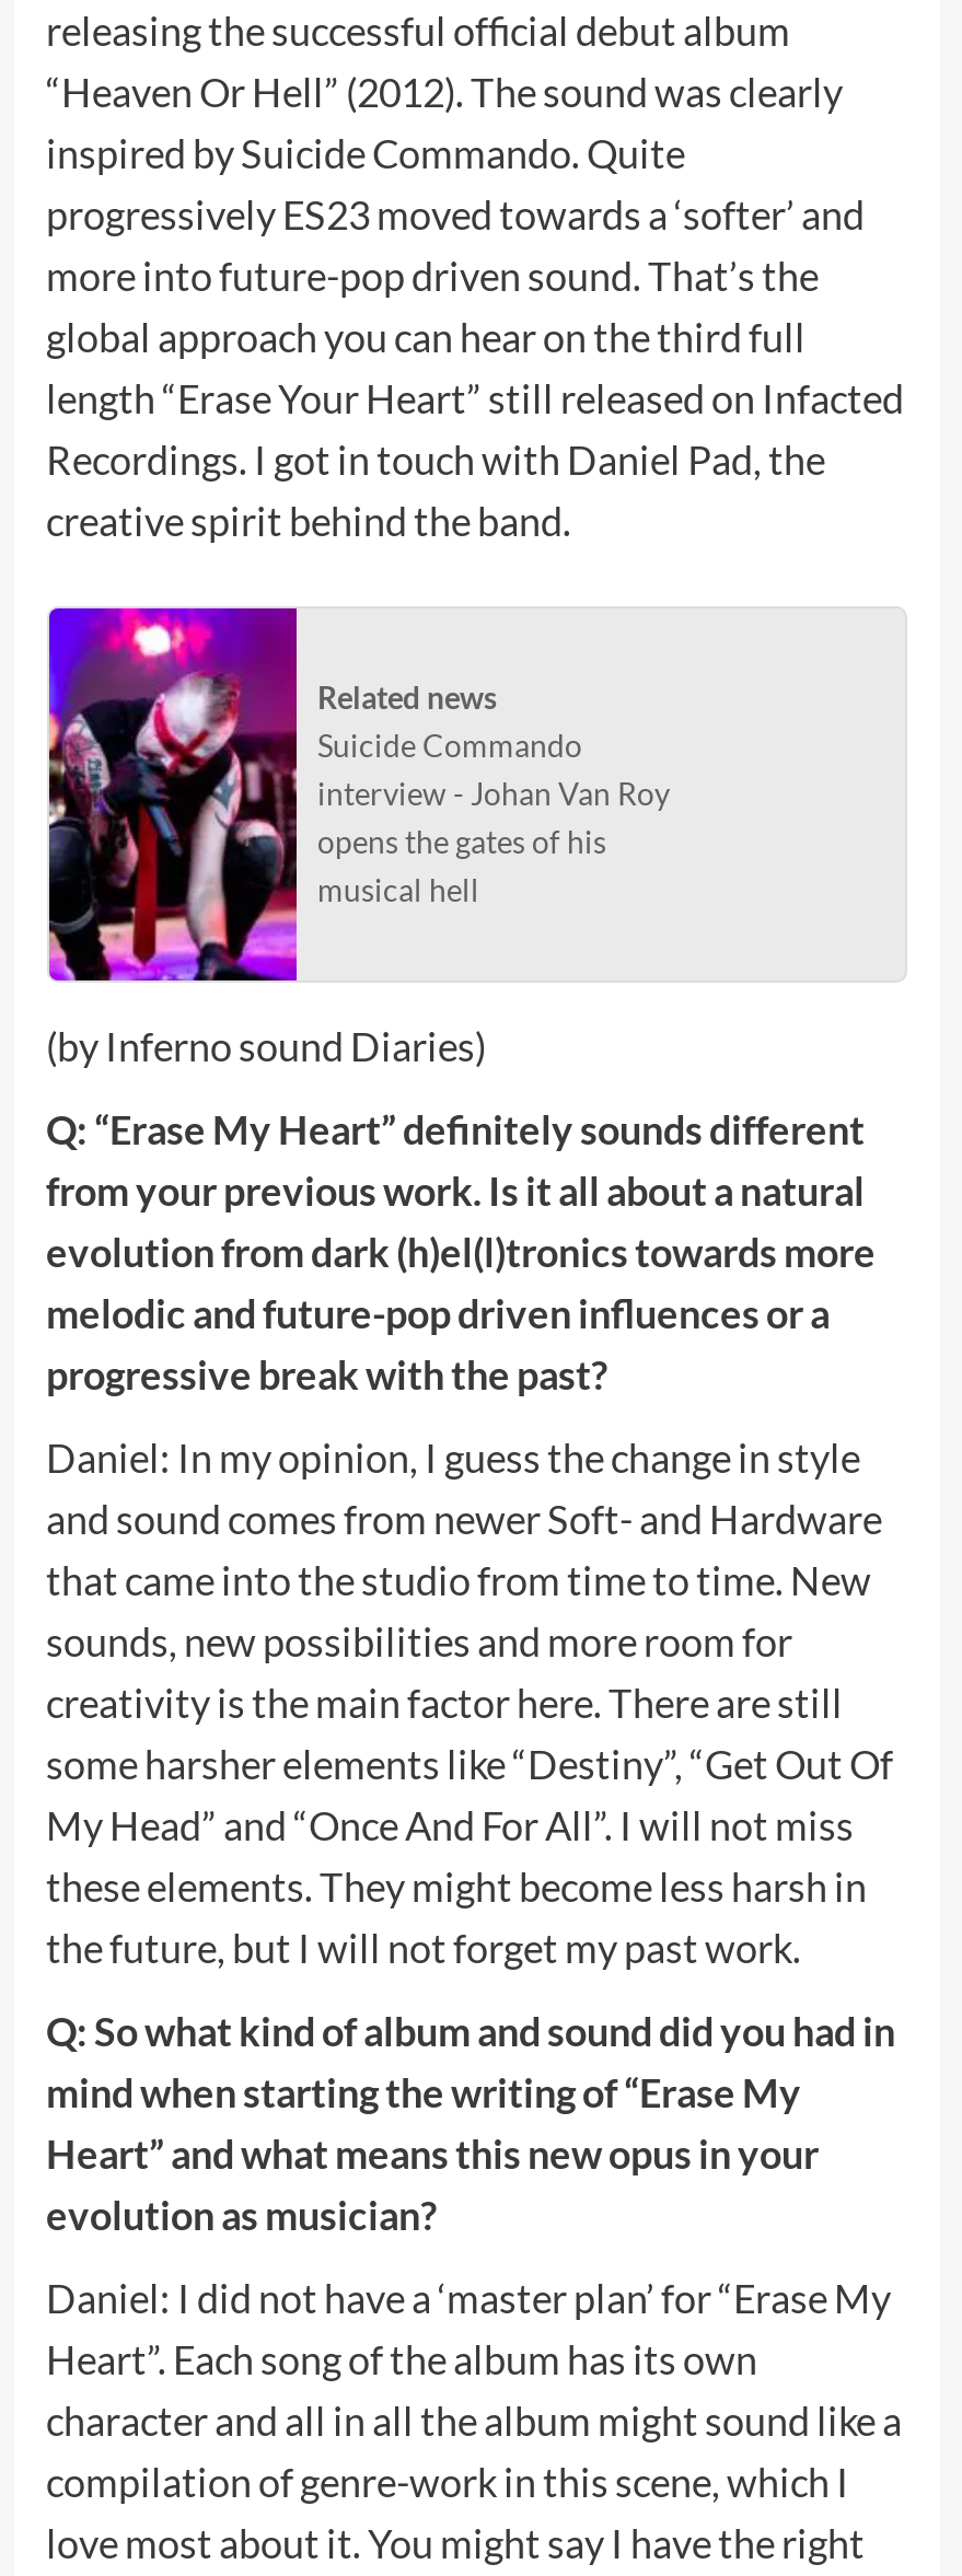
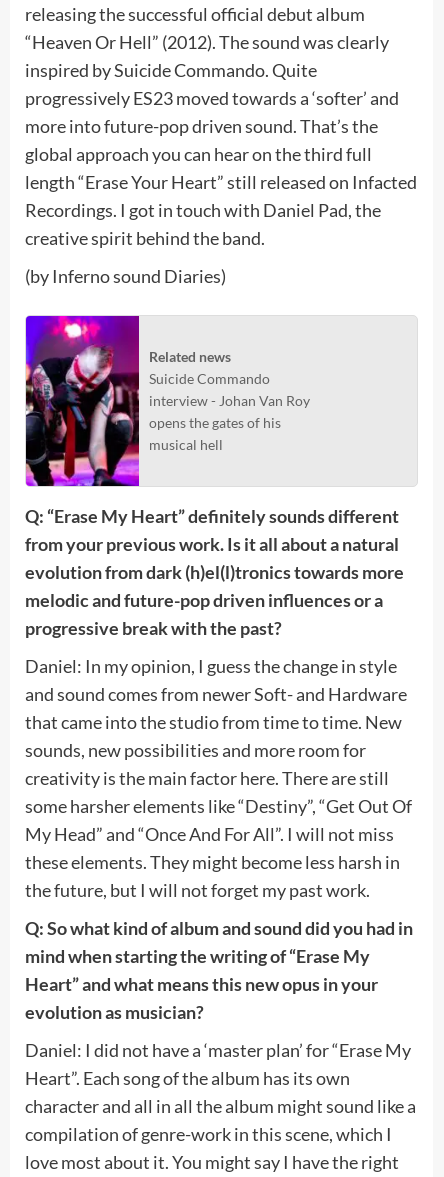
moved [45,606,670,985] -> [24,315,309,488]: [image] | Related news | Suicide Commando | interview - Johan Van Roy | opens the gates of his | musical hell
moved [46,1022,486,1070] -> [24,265,225,287]: (by Inferno sound Diaries)

